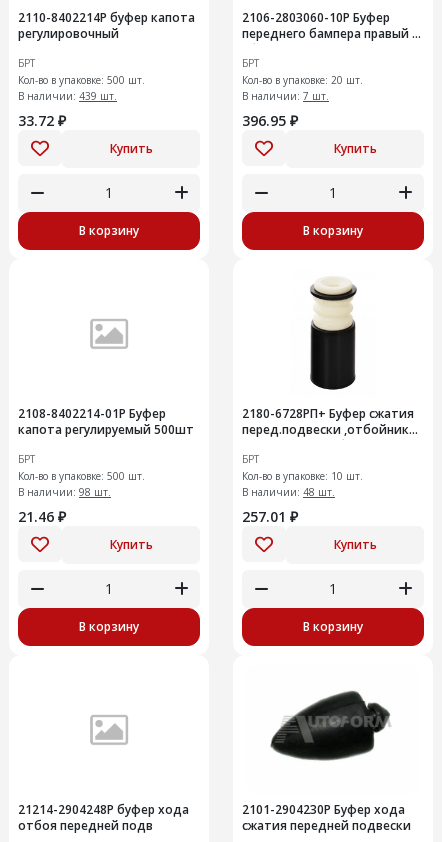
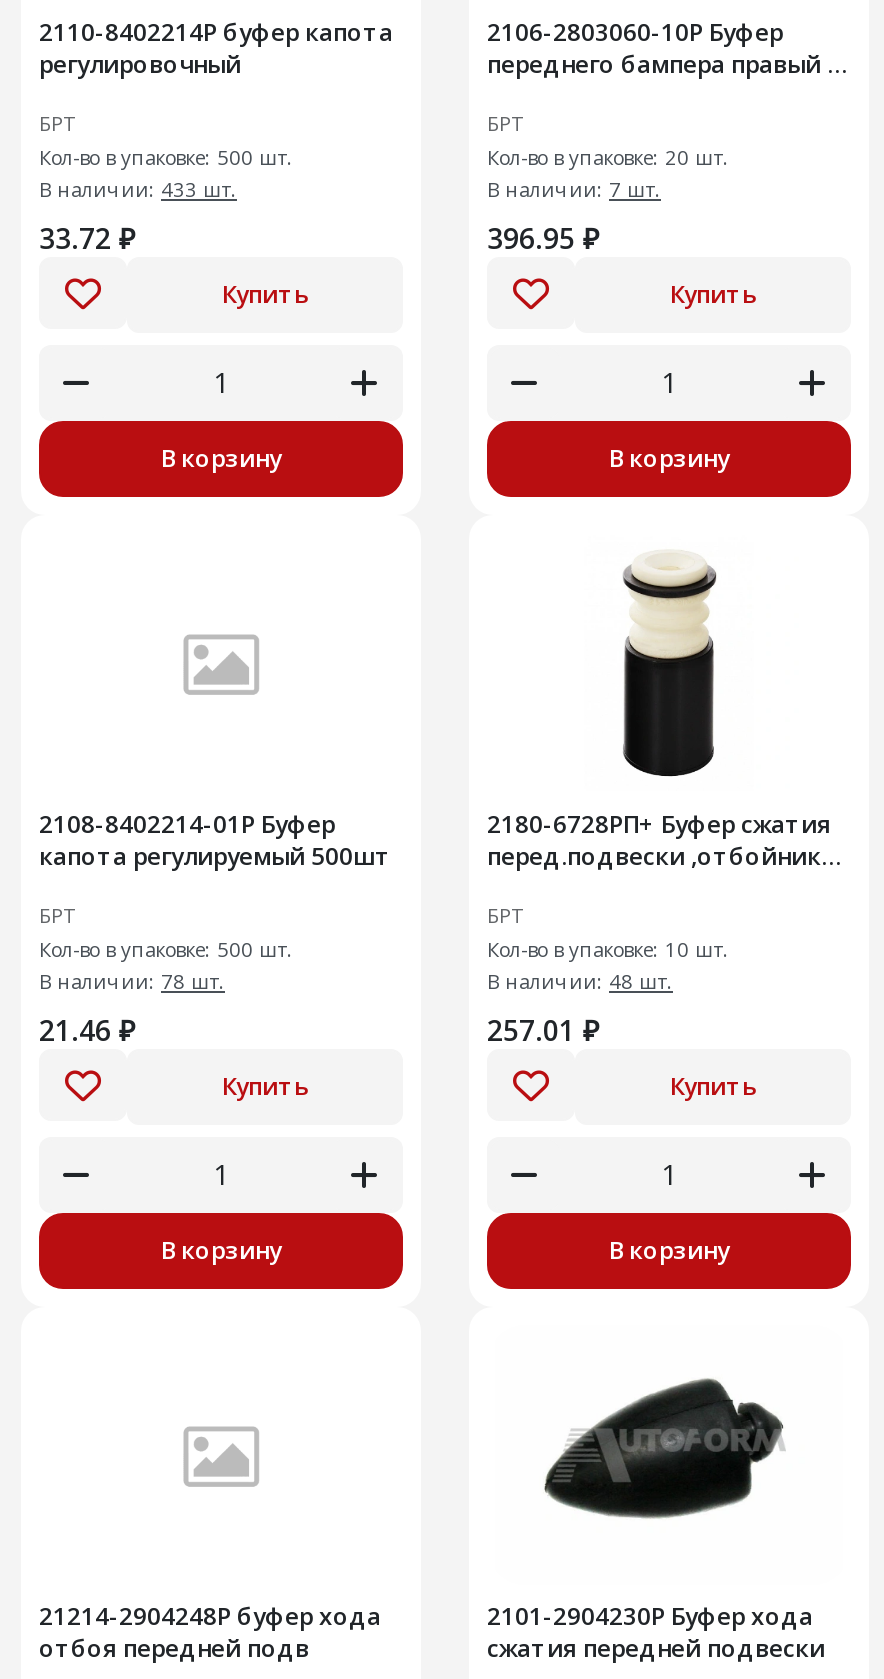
[18,89,117,103] В наличии: 439 шт. -> [39,175,237,203] В наличии: 433 шт.
[18,485,111,499] В наличии: 98 шт. -> [39,967,225,995] В наличии: 78 шт.

